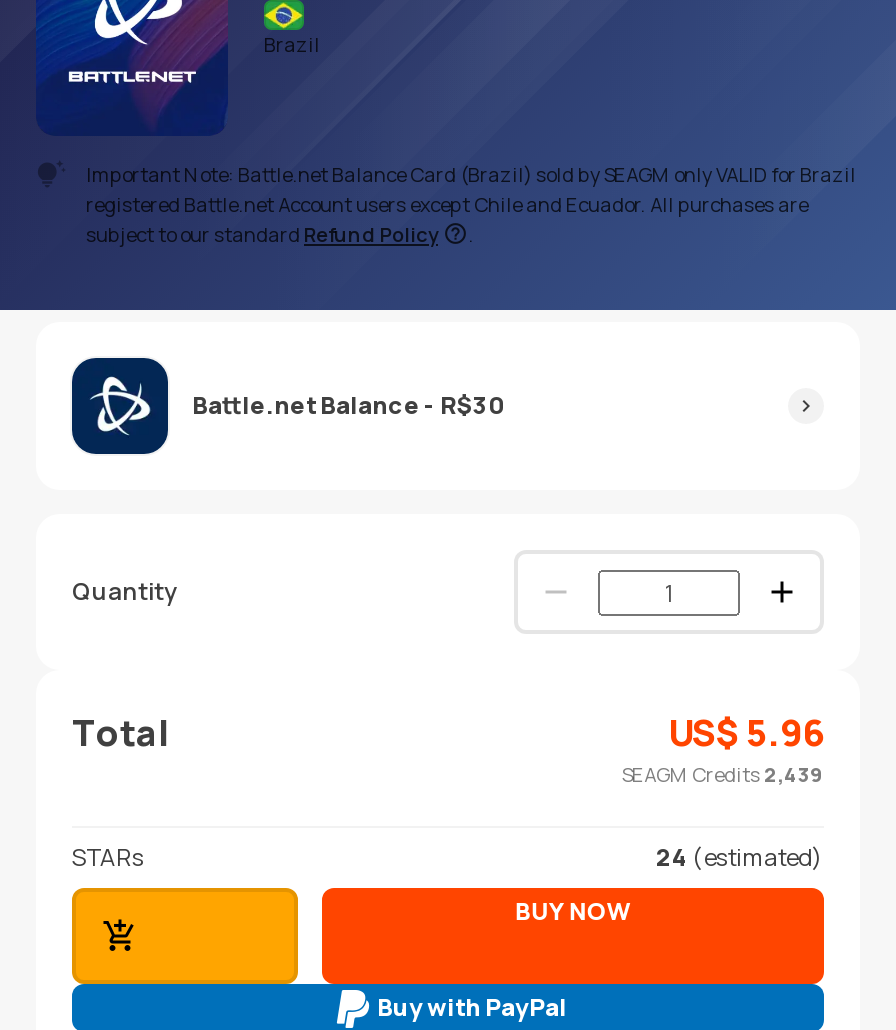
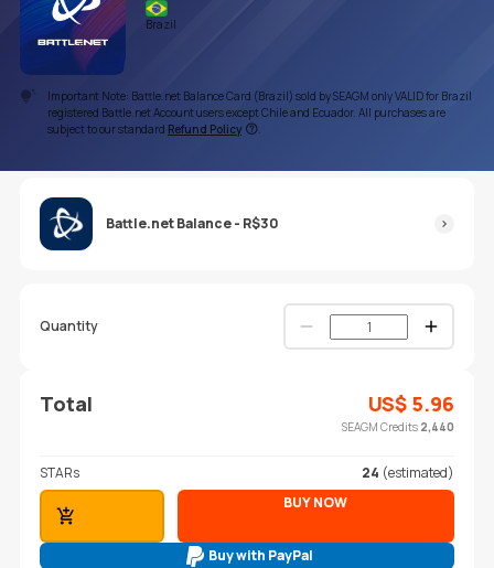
[622,760,824,788] SEAGM Credits 2,439 -> [342,419,454,435] SEAGM Credits 2,440

